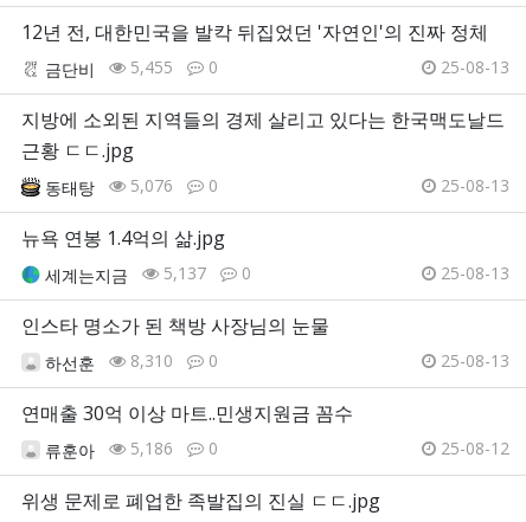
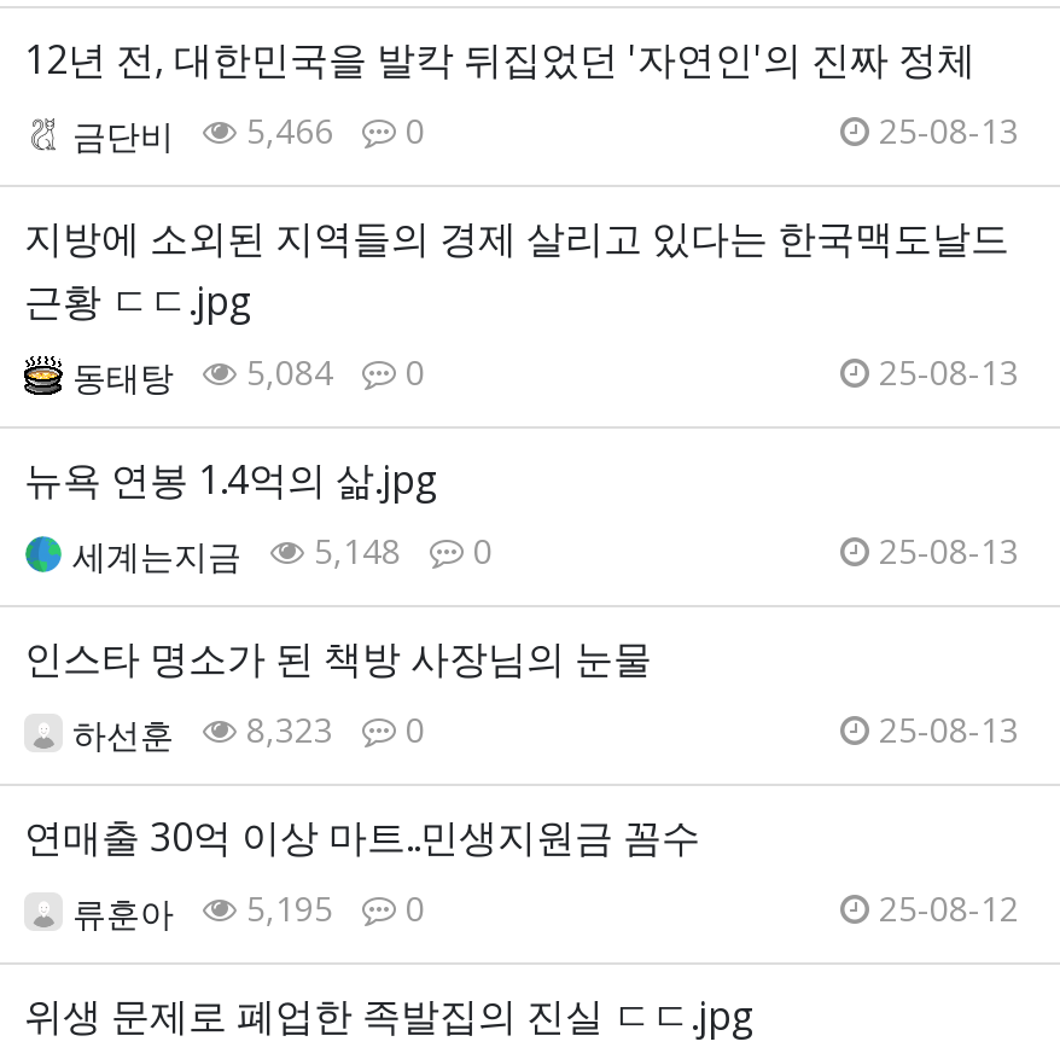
[45,56,218,80] 금단비 5,455 0 -> [72,108,425,157] 금단비 5,466 0
[45,174,218,198] 동태탕 5,076 0 -> [72,350,425,399] 동태탕 5,084 0
[45,262,251,286] 세계는지금 5,137 0 -> [72,528,493,577] 세계는지금 5,148 0
[45,350,218,374] 하선훈 8,310 0 -> [72,707,425,756] 하선훈 8,323 0
[45,437,218,461] 류훈아 5,186 0 -> [72,886,425,935] 류훈아 5,195 0

